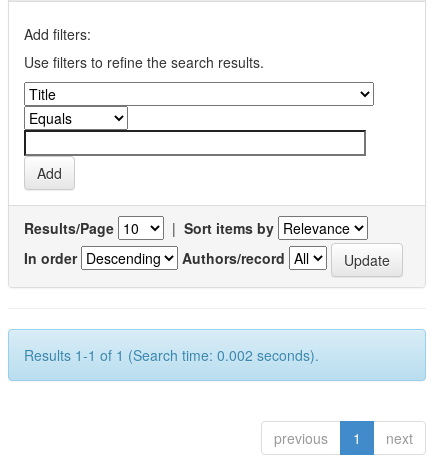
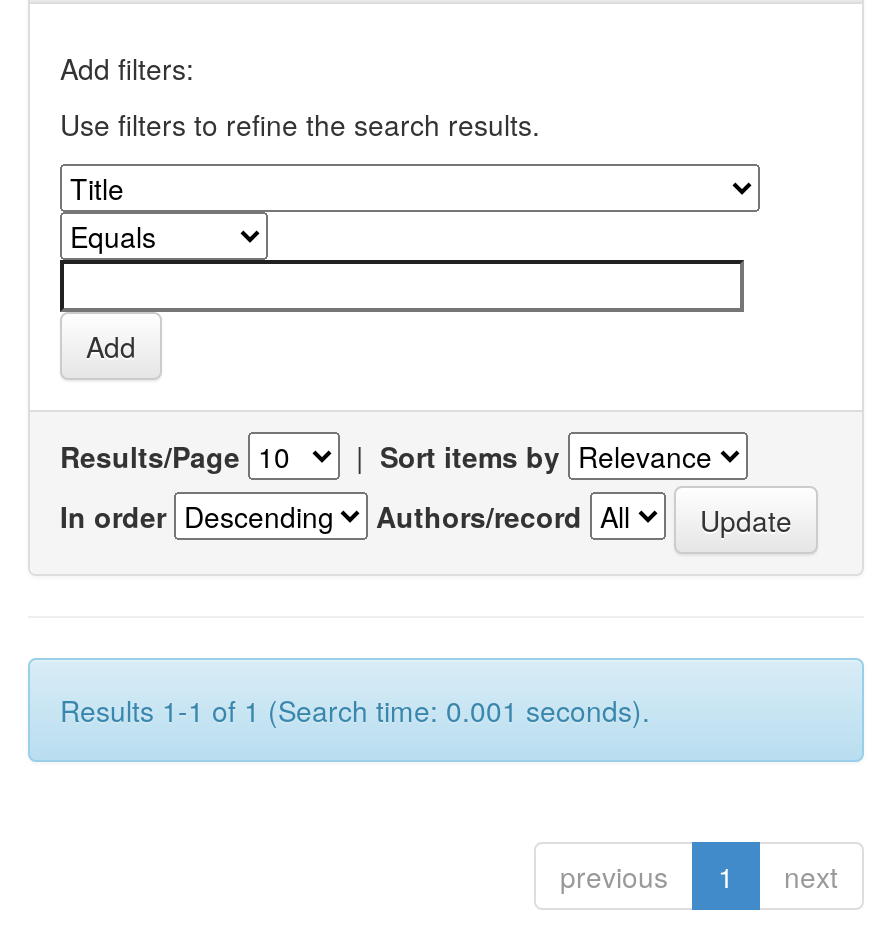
[24,345,319,365] Results 1-1 of 1 (Search time: 0.002 seconds). -> [60,690,650,730] Results 1-1 of 1 (Search time: 0.001 seconds).

